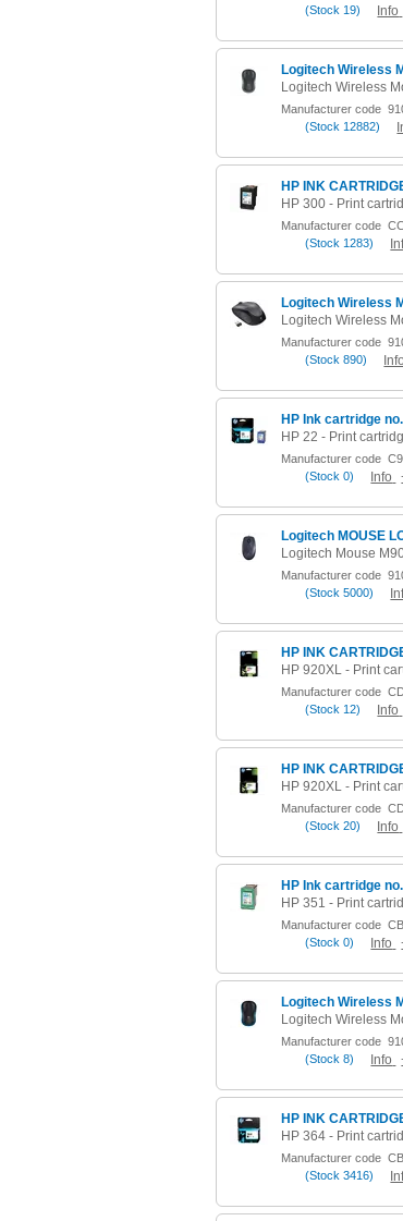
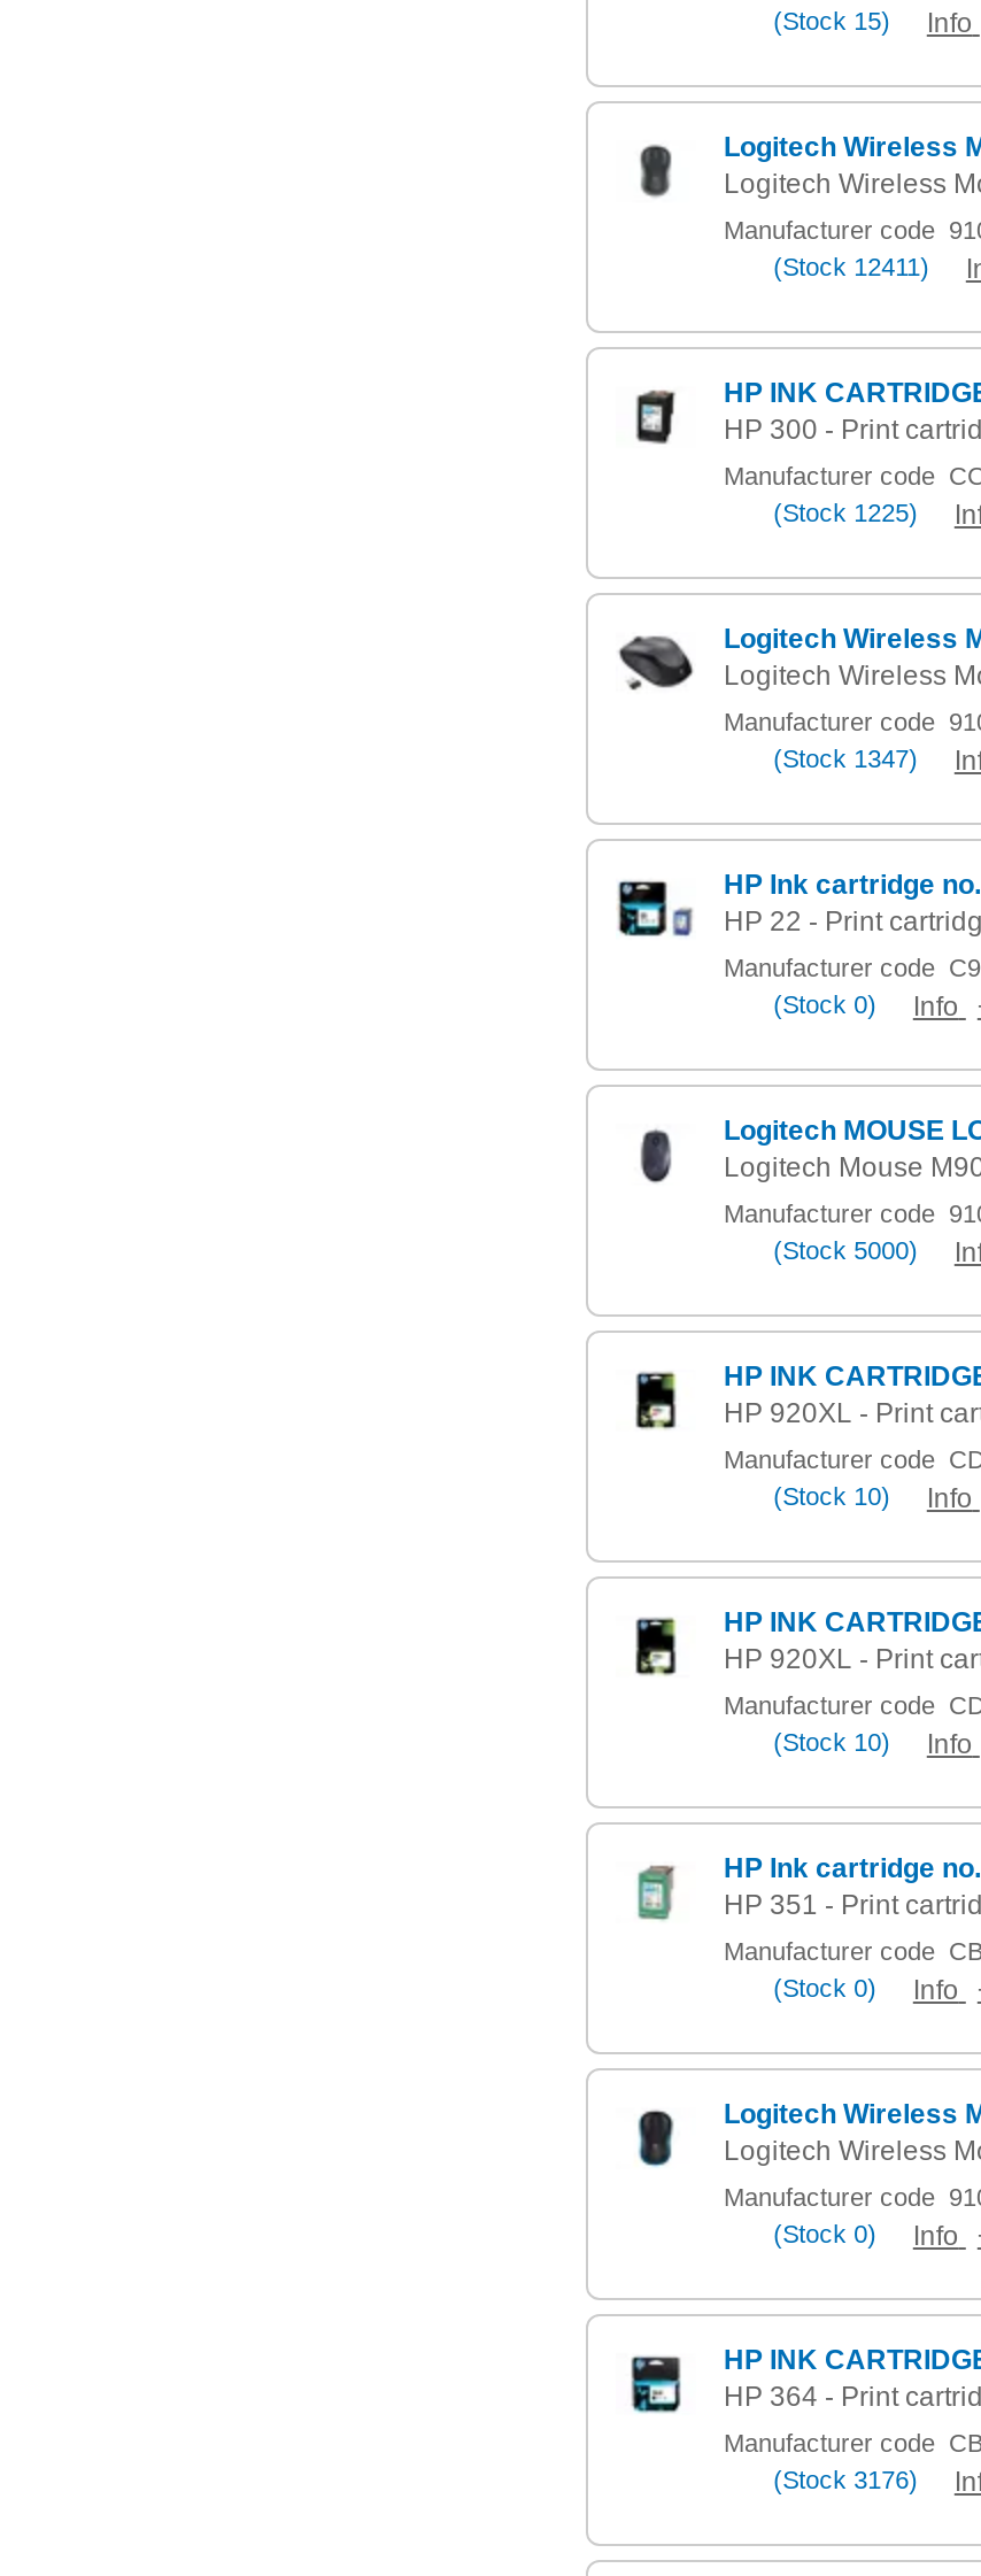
[305,3,399,19] (Stock 19) Info -> [773,7,973,39] (Stock 15) Info
[305,120,380,133] (Stock 12882) -> [773,253,930,280] (Stock 12411)
[305,236,373,249] (Stock 1283) -> [773,499,918,526] (Stock 1225)
[305,353,367,366] (Stock 890) -> [773,745,918,772] (Stock 1347)
[305,703,399,718] (Stock 12) Info -> [773,1482,973,1514] (Stock 10) Info
[305,819,399,834] (Stock 20) Info -> [773,1728,973,1760] (Stock 10) Info
[305,1052,354,1065] (Stock 8) -> [773,2220,877,2247] (Stock 0)
[305,1169,373,1182] (Stock 3416) -> [773,2466,918,2493] (Stock 3176)

